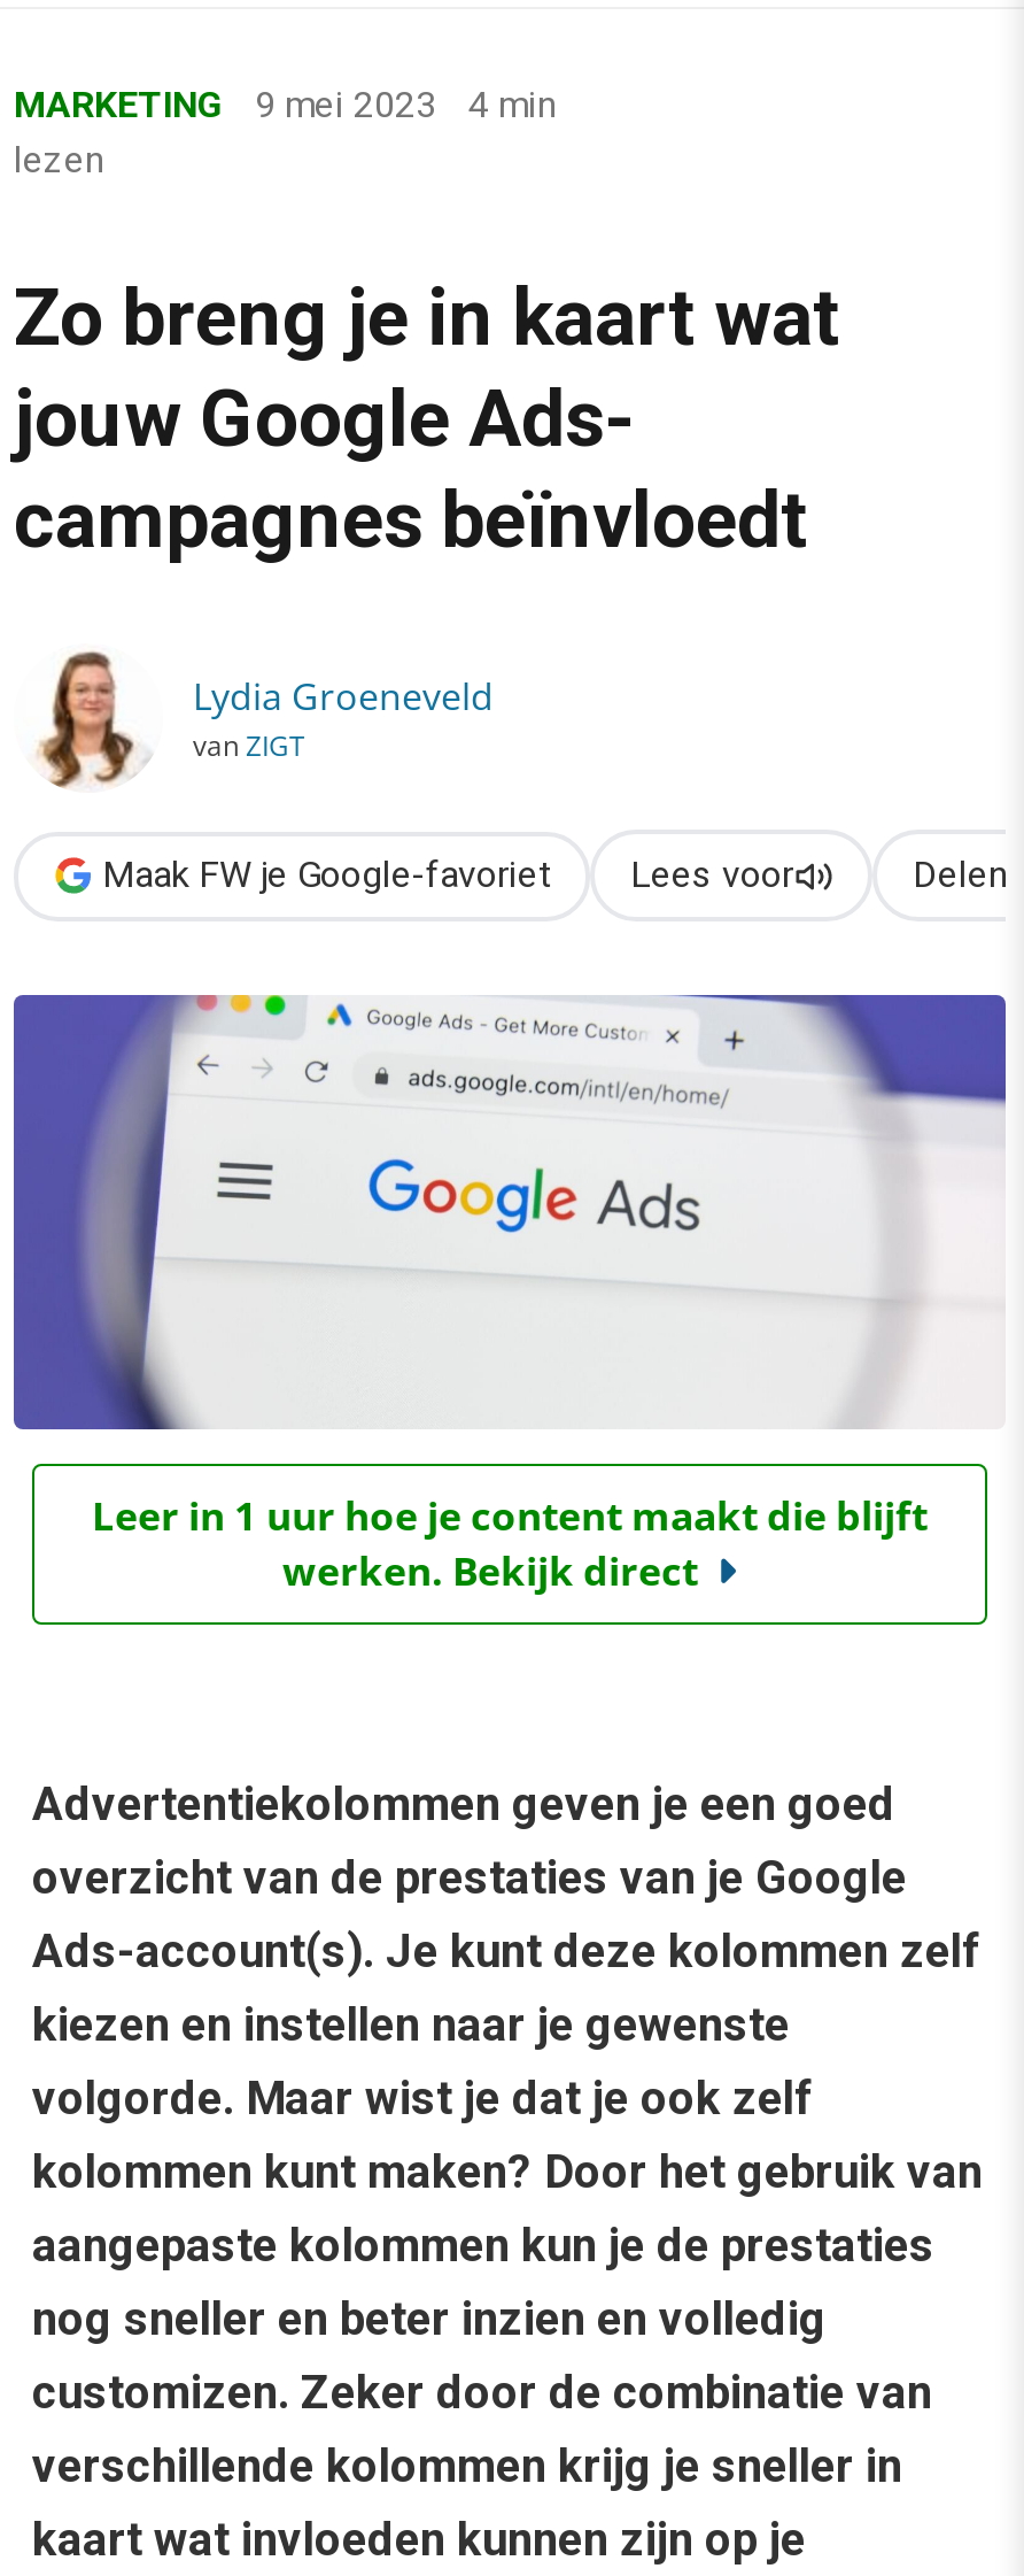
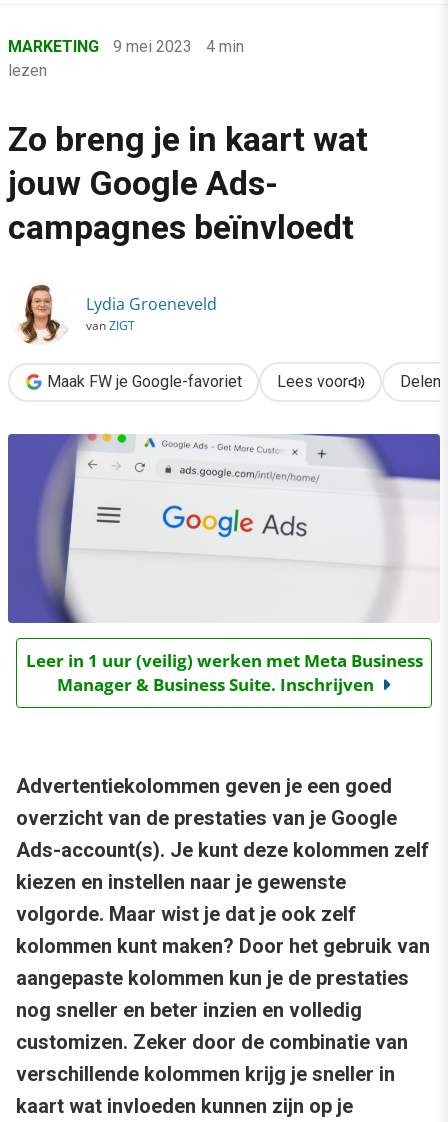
[92,1490,928,1598] Leer in 1 uur hoe je content maakt die blijft | werken. Bekijk direct -> [25,649,422,696] Leer in 1 uur (veilig) werken met Meta Business | Manager & Business Suite. Inschrijven

